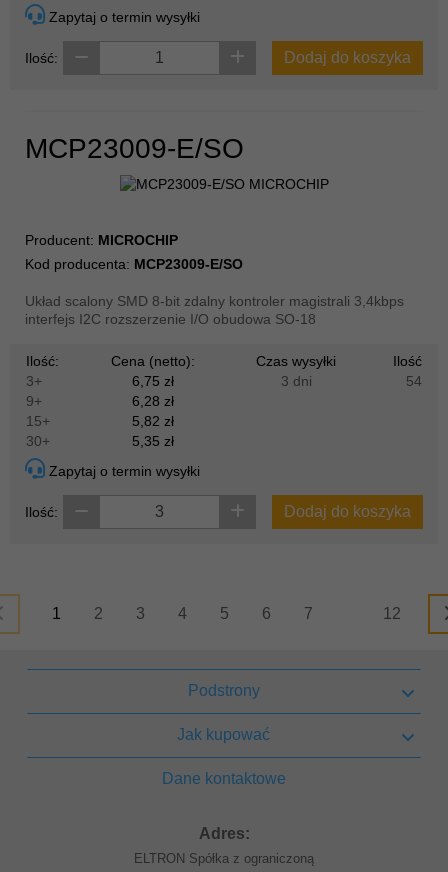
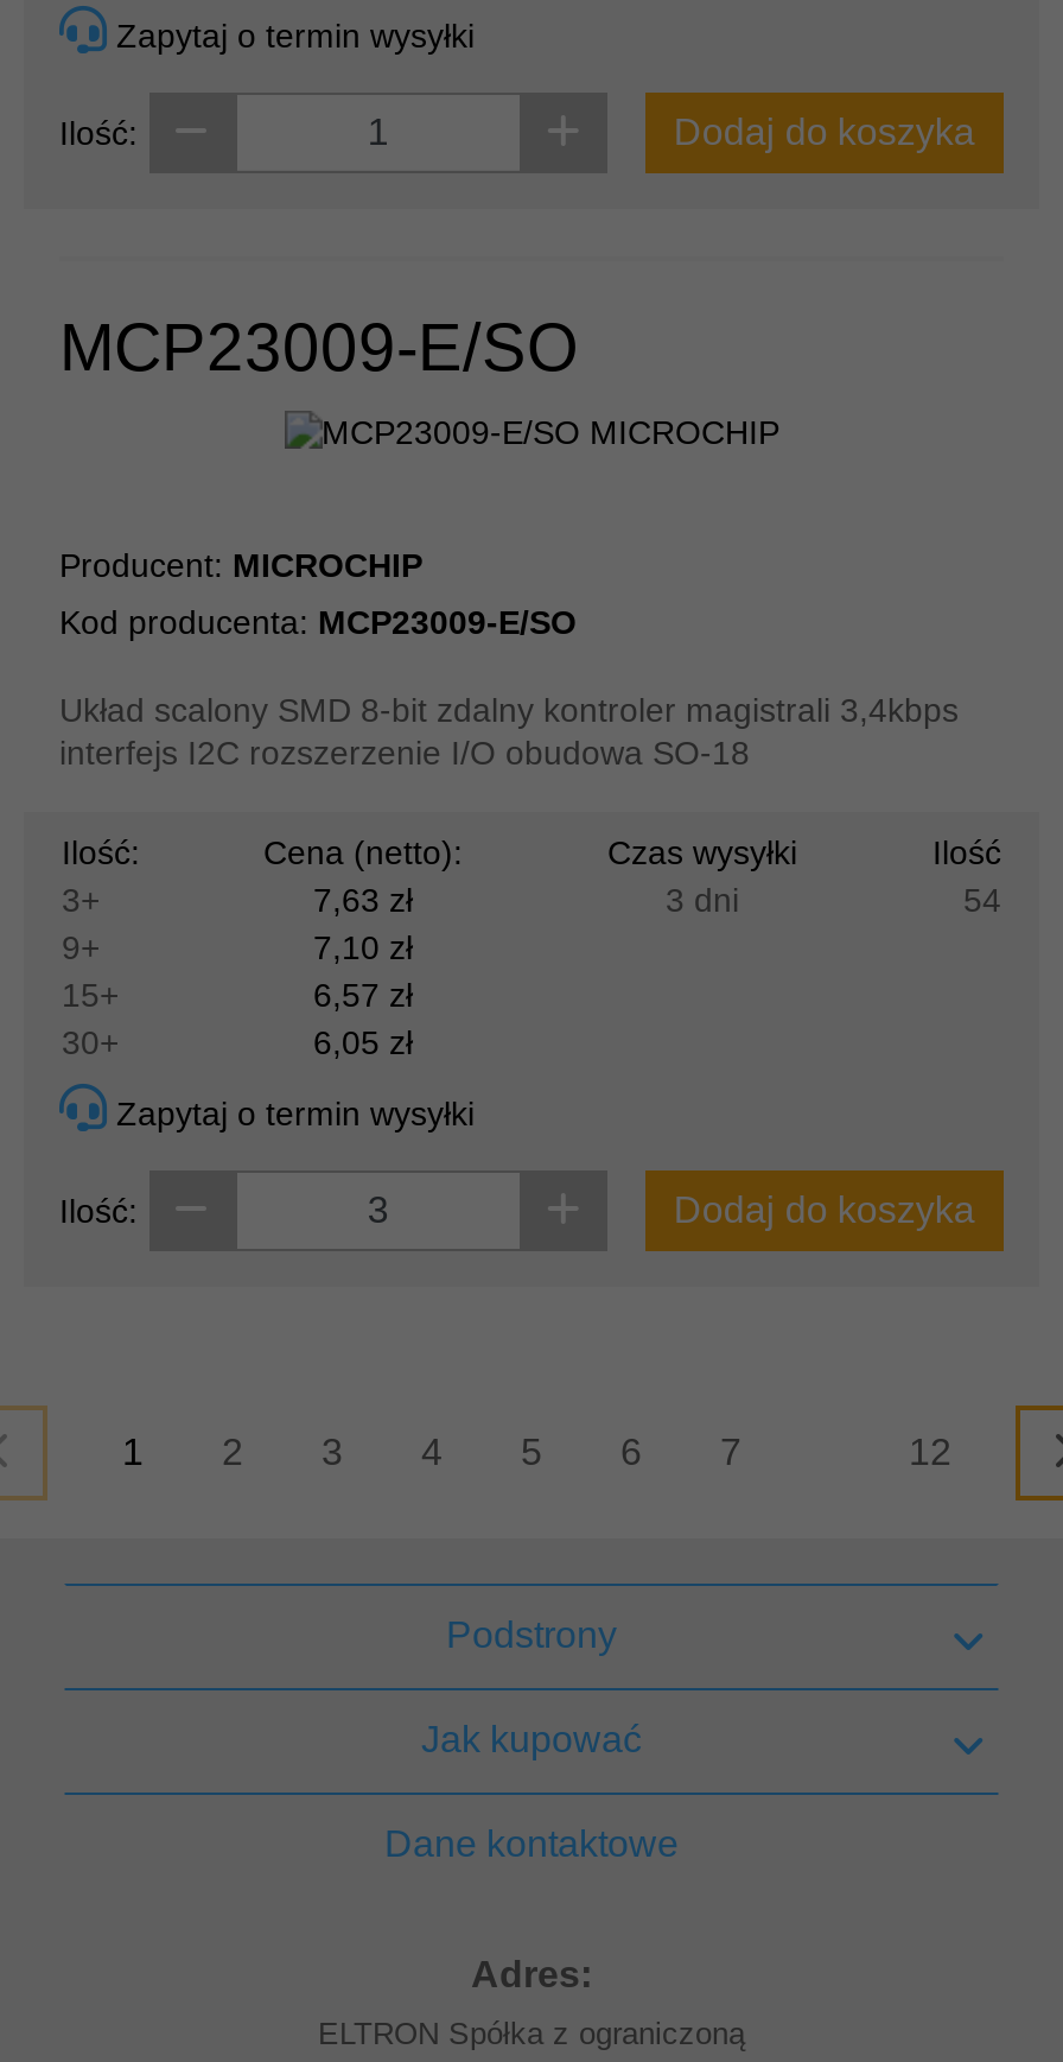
[132,373,174,389] 6,75 zł -> [313,881,413,919] 7,63 zł
[132,393,174,409] 6,28 zł -> [313,928,413,966] 7,10 zł
[132,413,174,429] 5,82 zł -> [313,976,413,1014] 6,57 zł
[132,433,174,449] 5,35 zł -> [313,1023,413,1061] 6,05 zł

